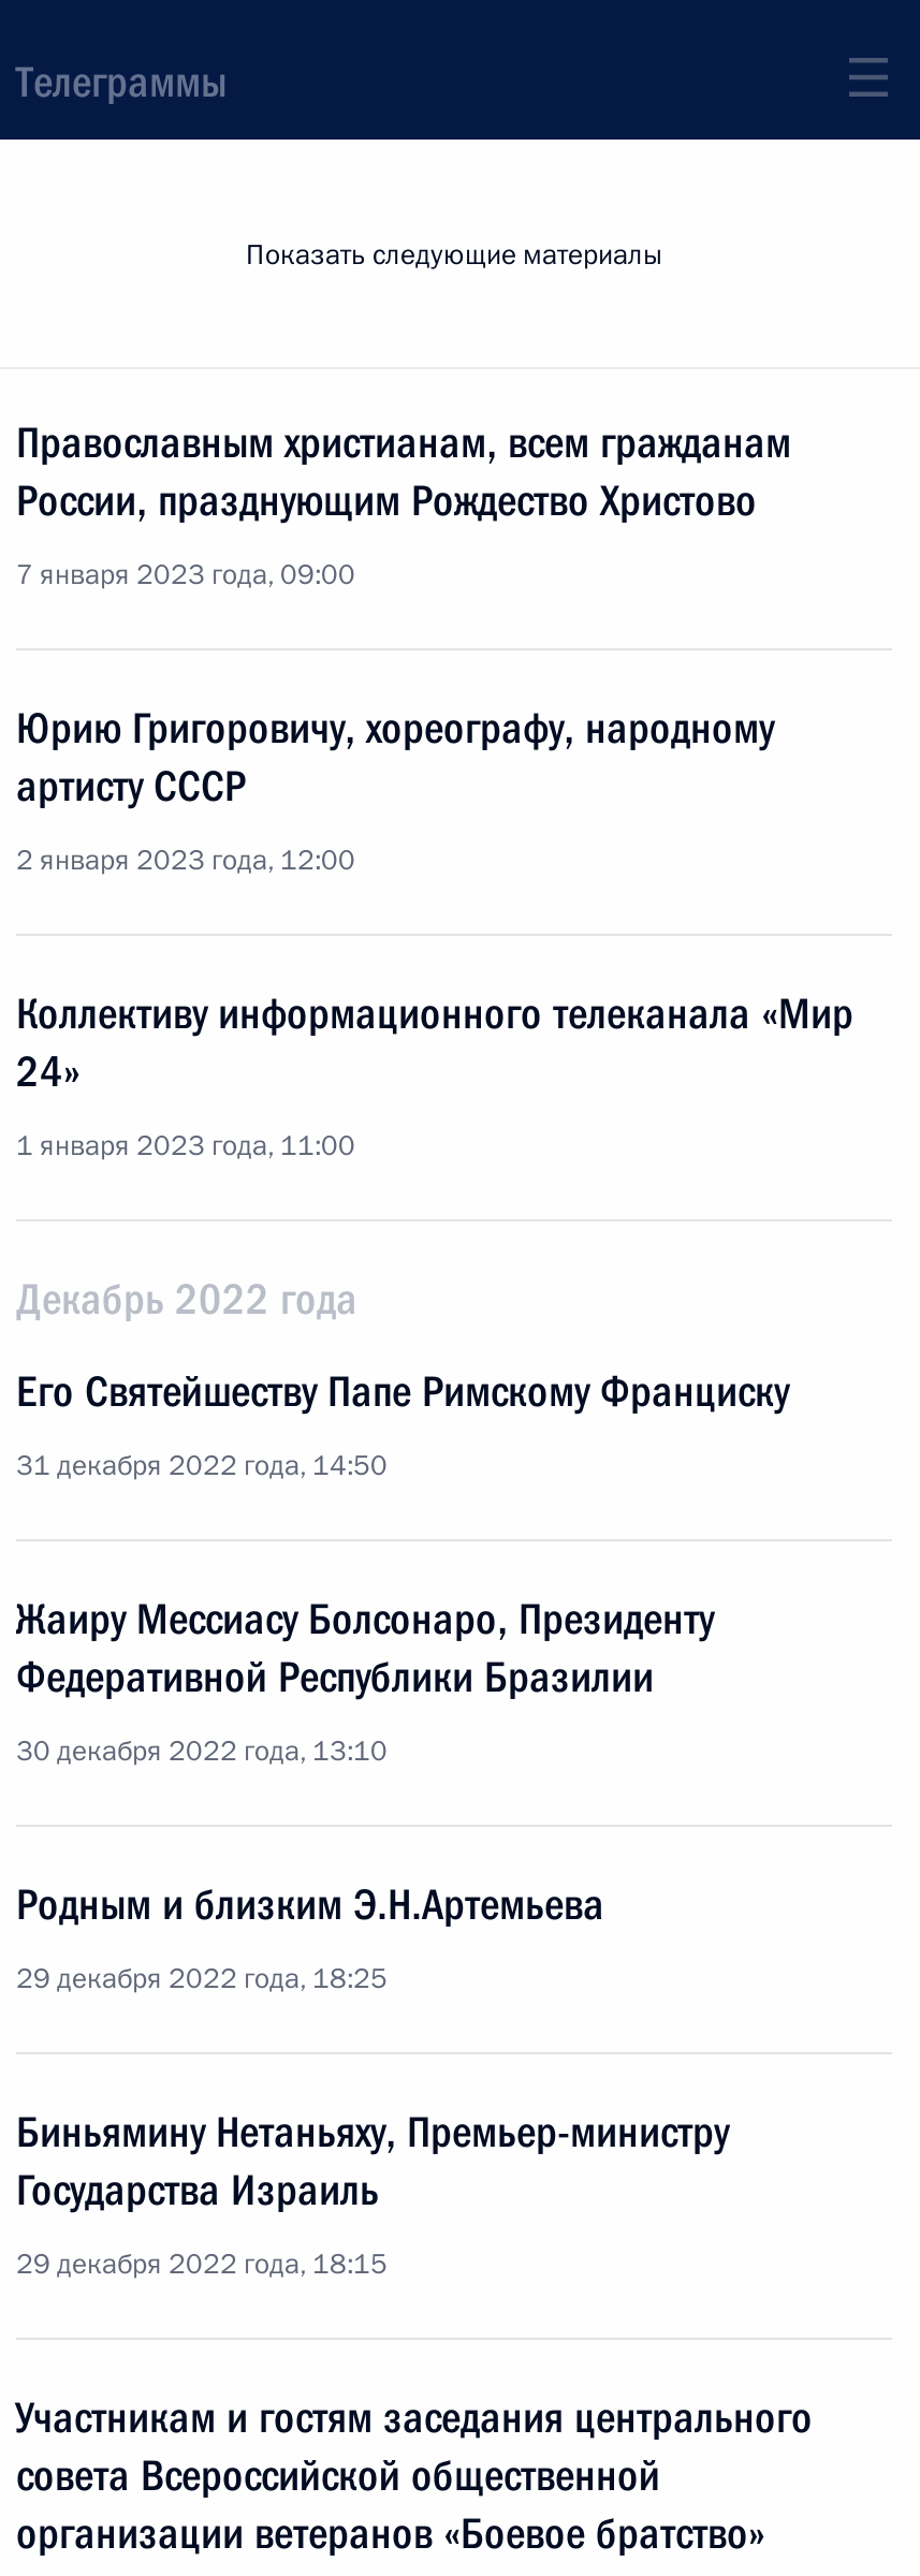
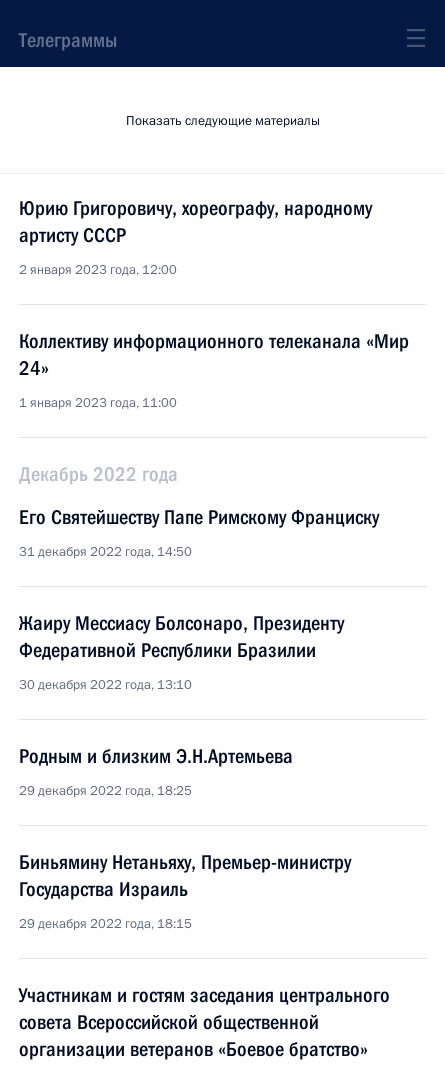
[16,416,791,595] Православным христианам, всем гражданам | России, празднующим Рождество Христово | 7 января 2023 года, 09:00 -> none

